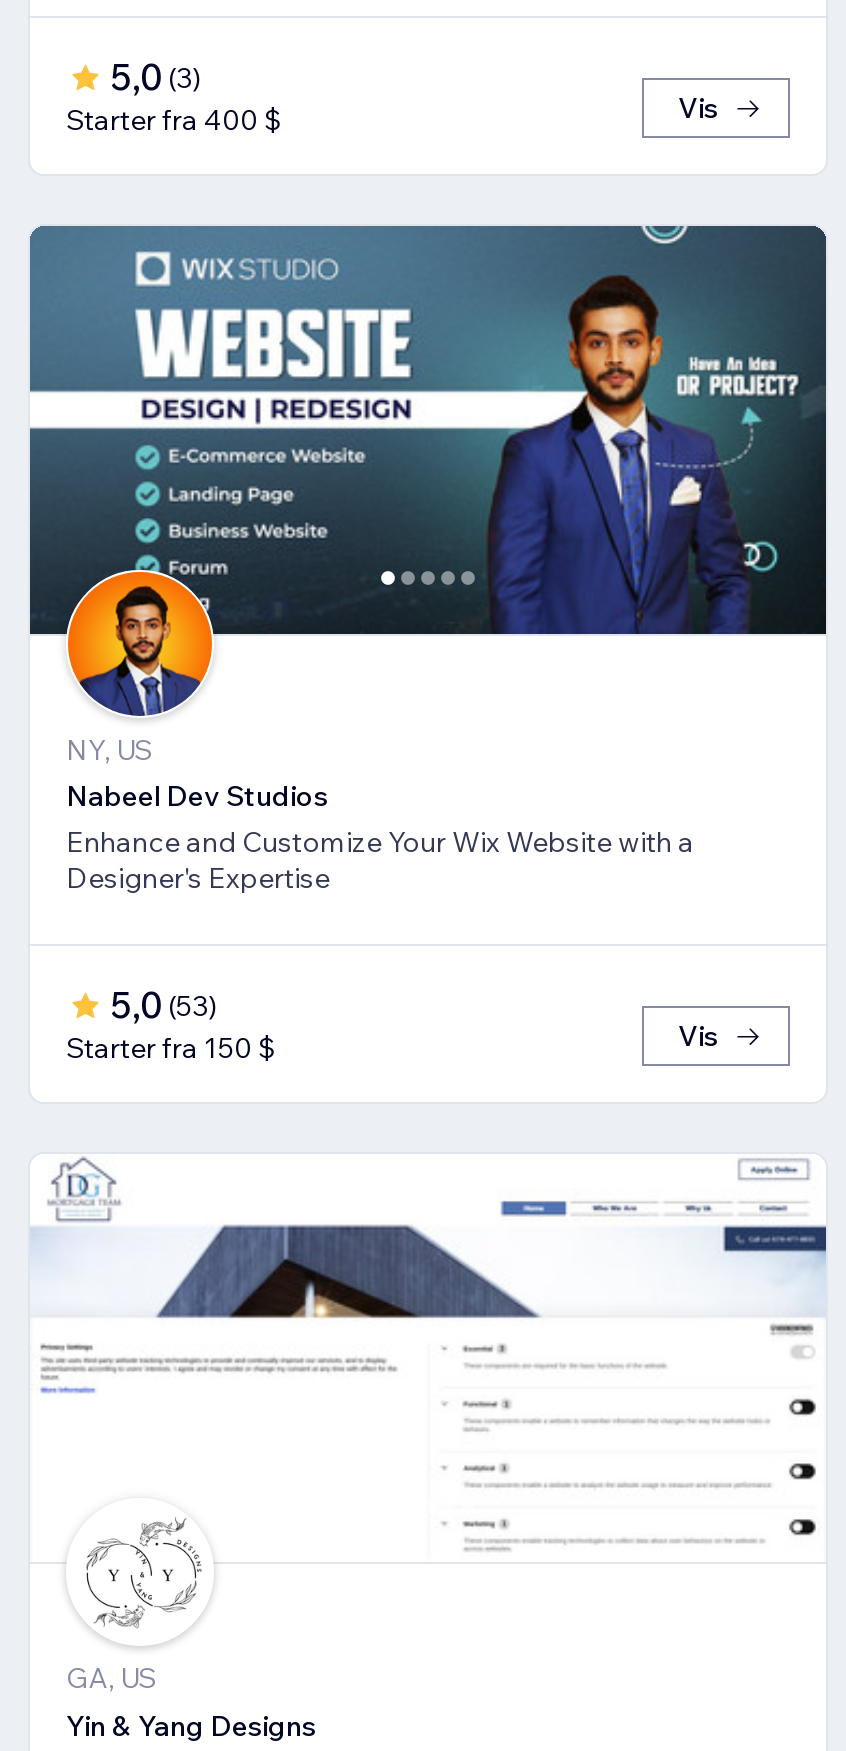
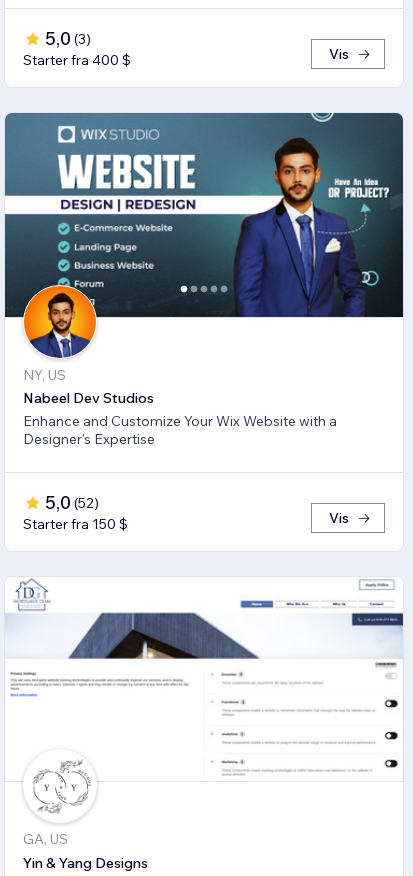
[110,982,218,1028] 5,0 (53) -> [45,491,99,514] 5,0 (52)

